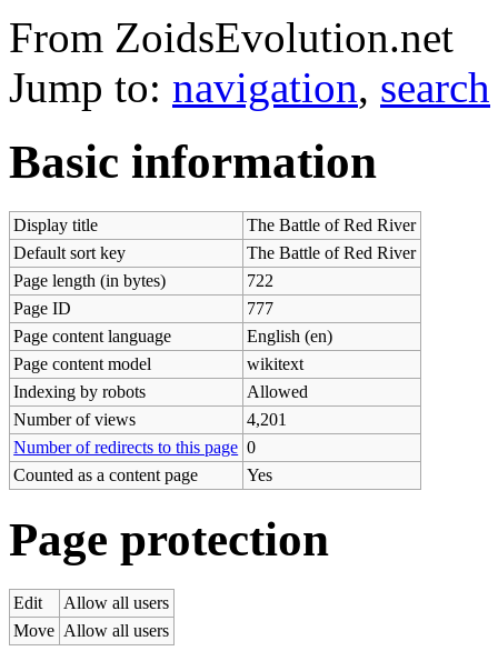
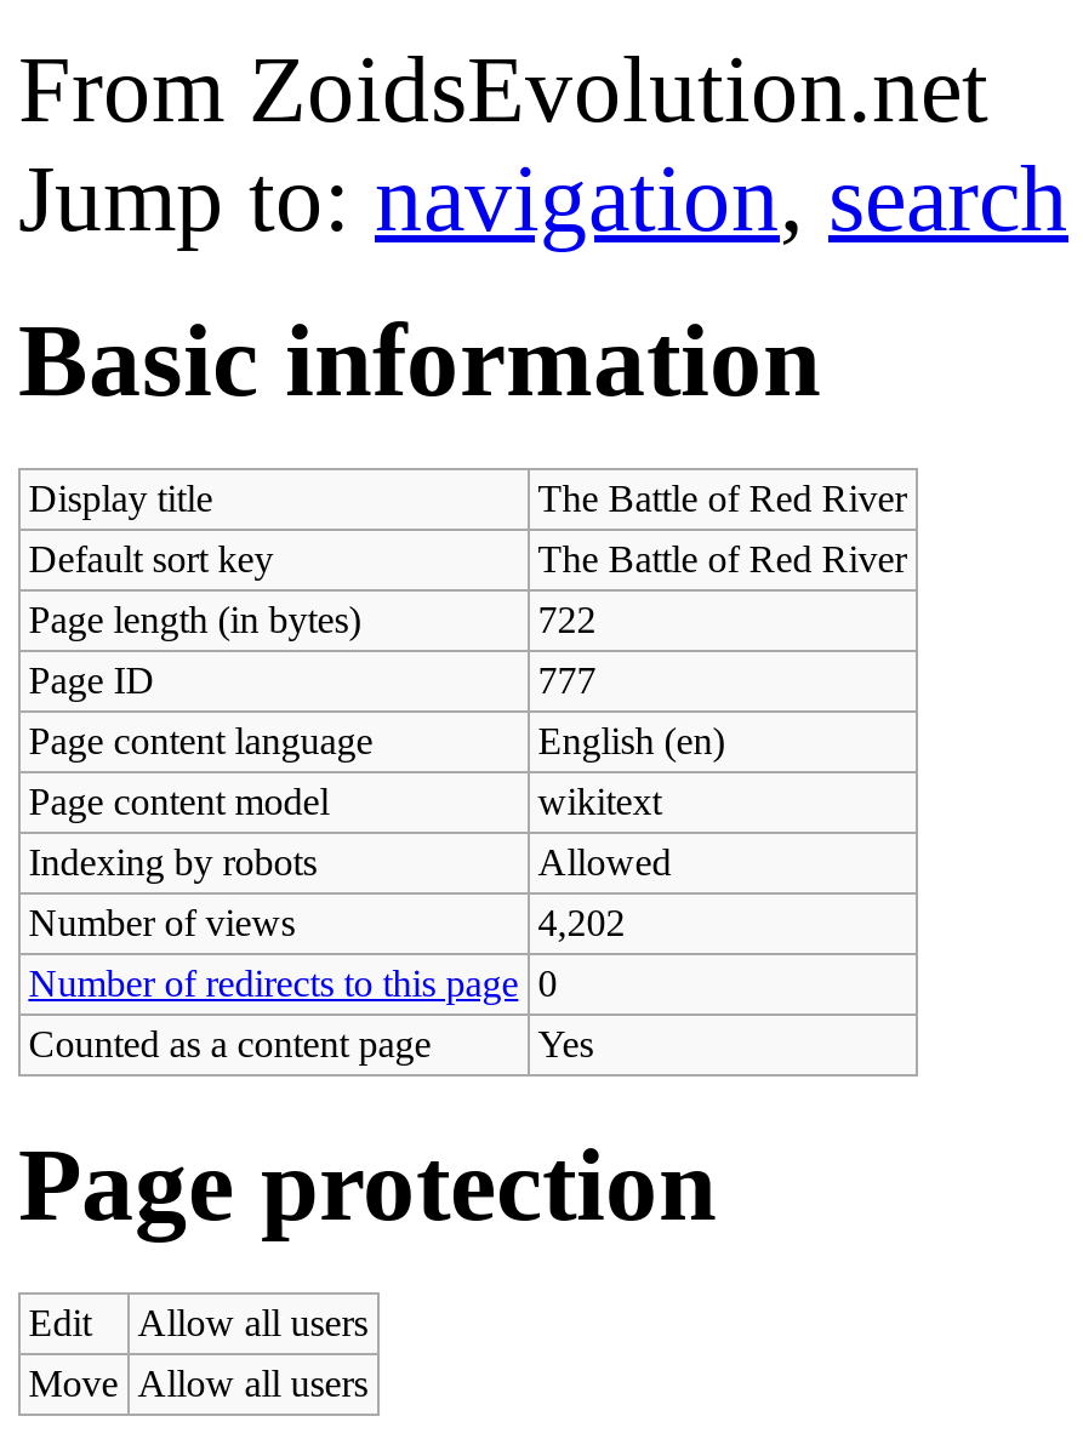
[247,410,287,428] 4,201 -> [538,901,625,942] 4,202

